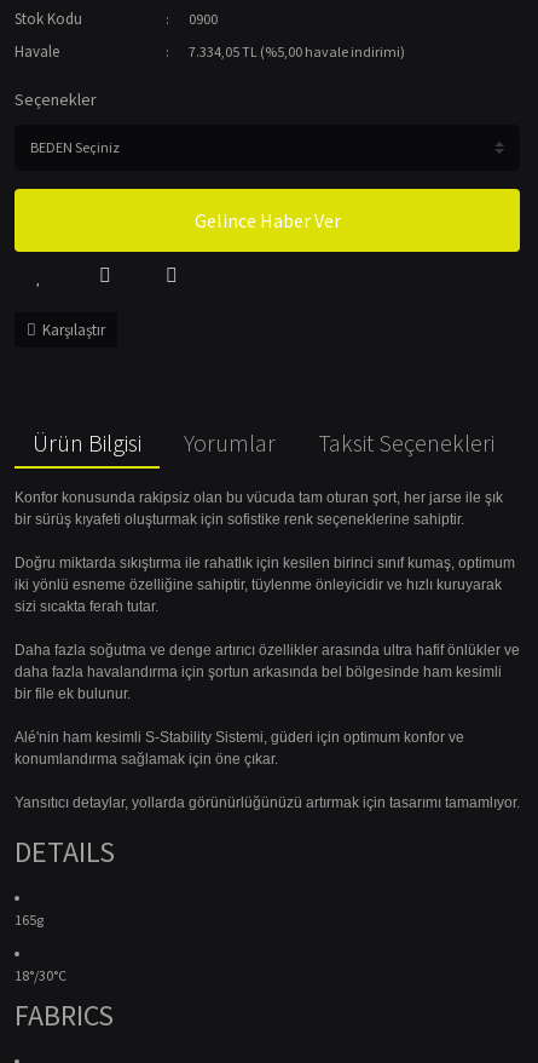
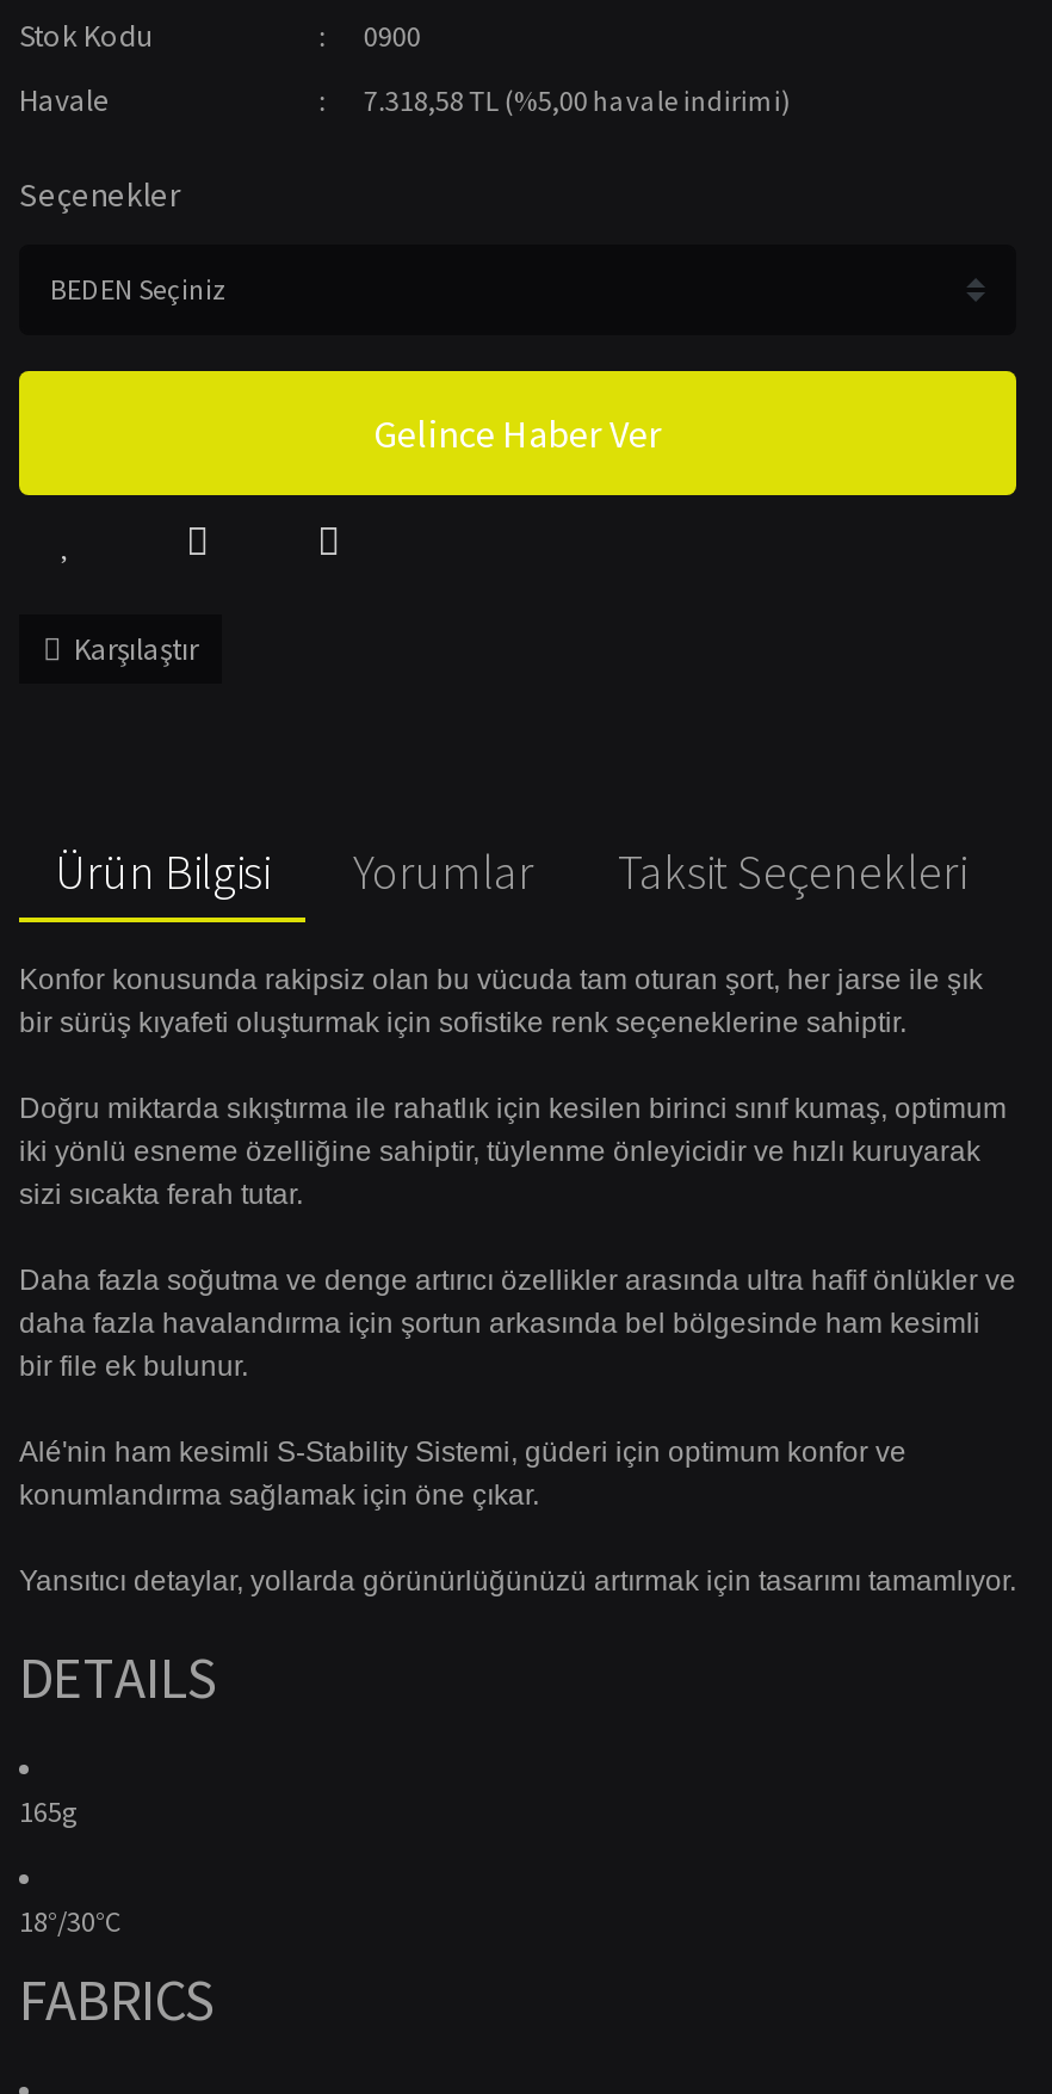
[189,42,405,61] 7.334,05 TL (%5,00 havale indirimi) -> [364,82,791,118] 7.318,58 TL (%5,00 havale indirimi)

